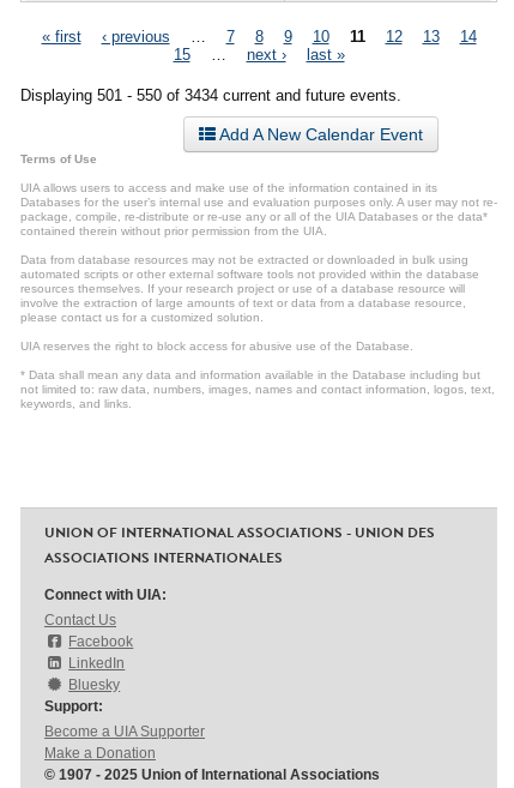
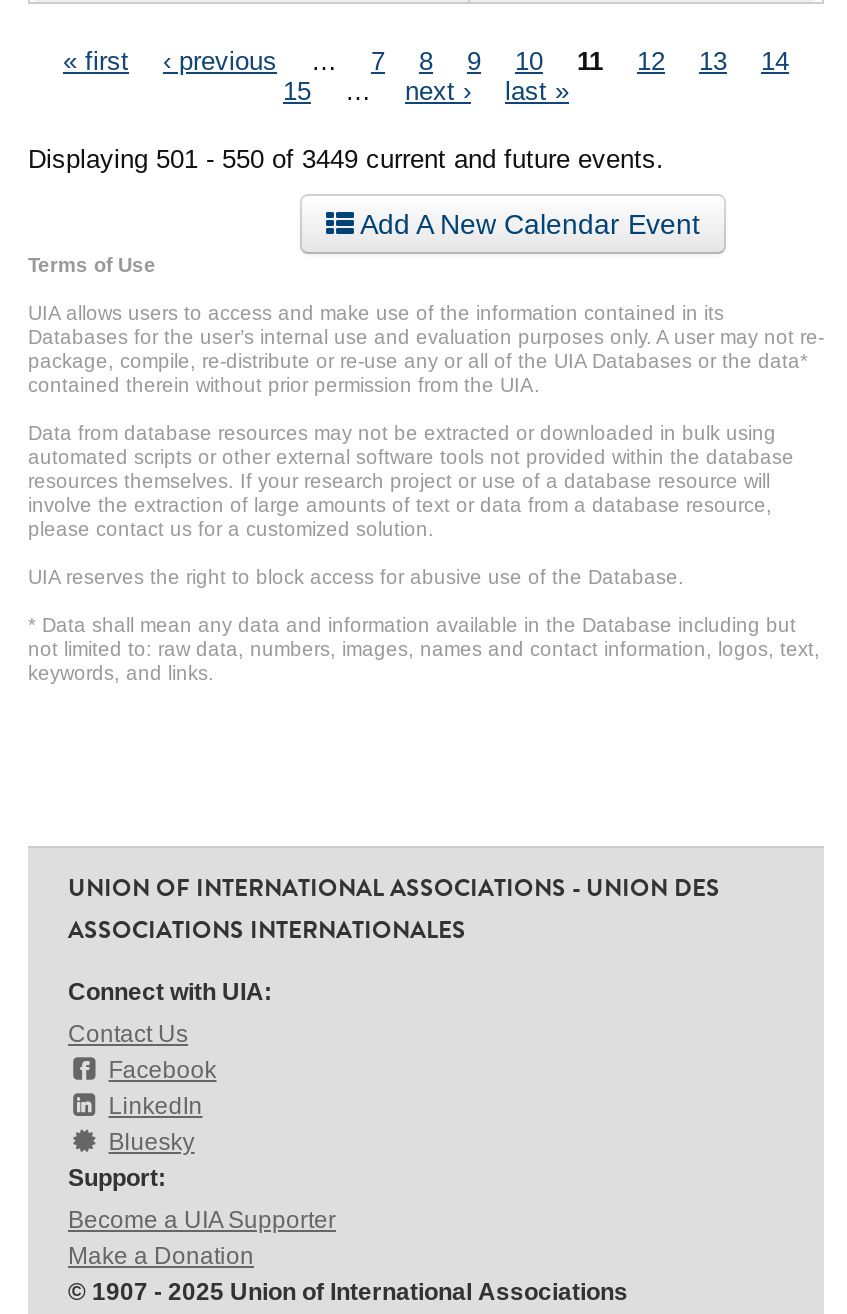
[20,86,401,104] Displaying 501 - 550 of 3434 current and future events. -> [28,144,664,174] Displaying 501 - 550 of 3449 current and future events.

